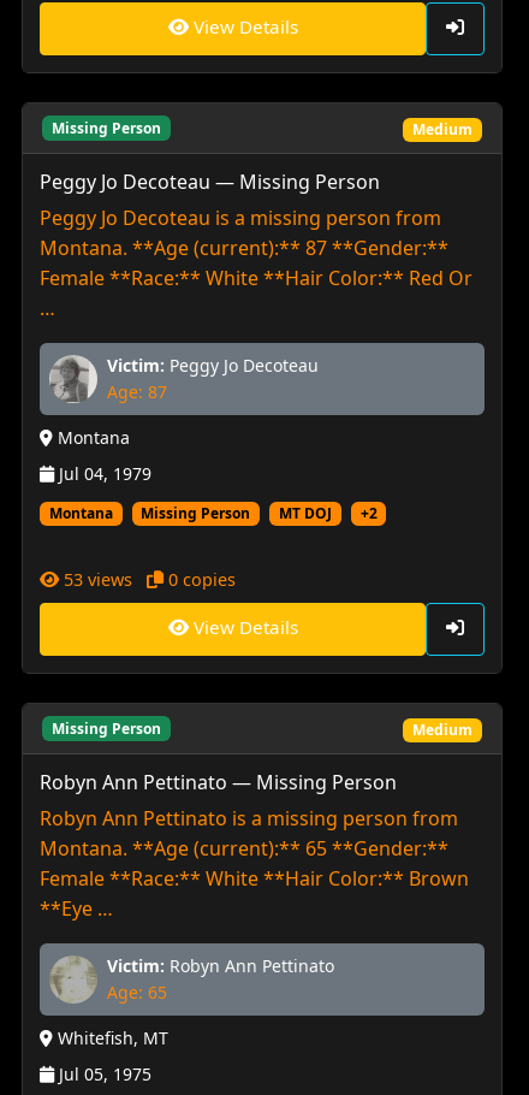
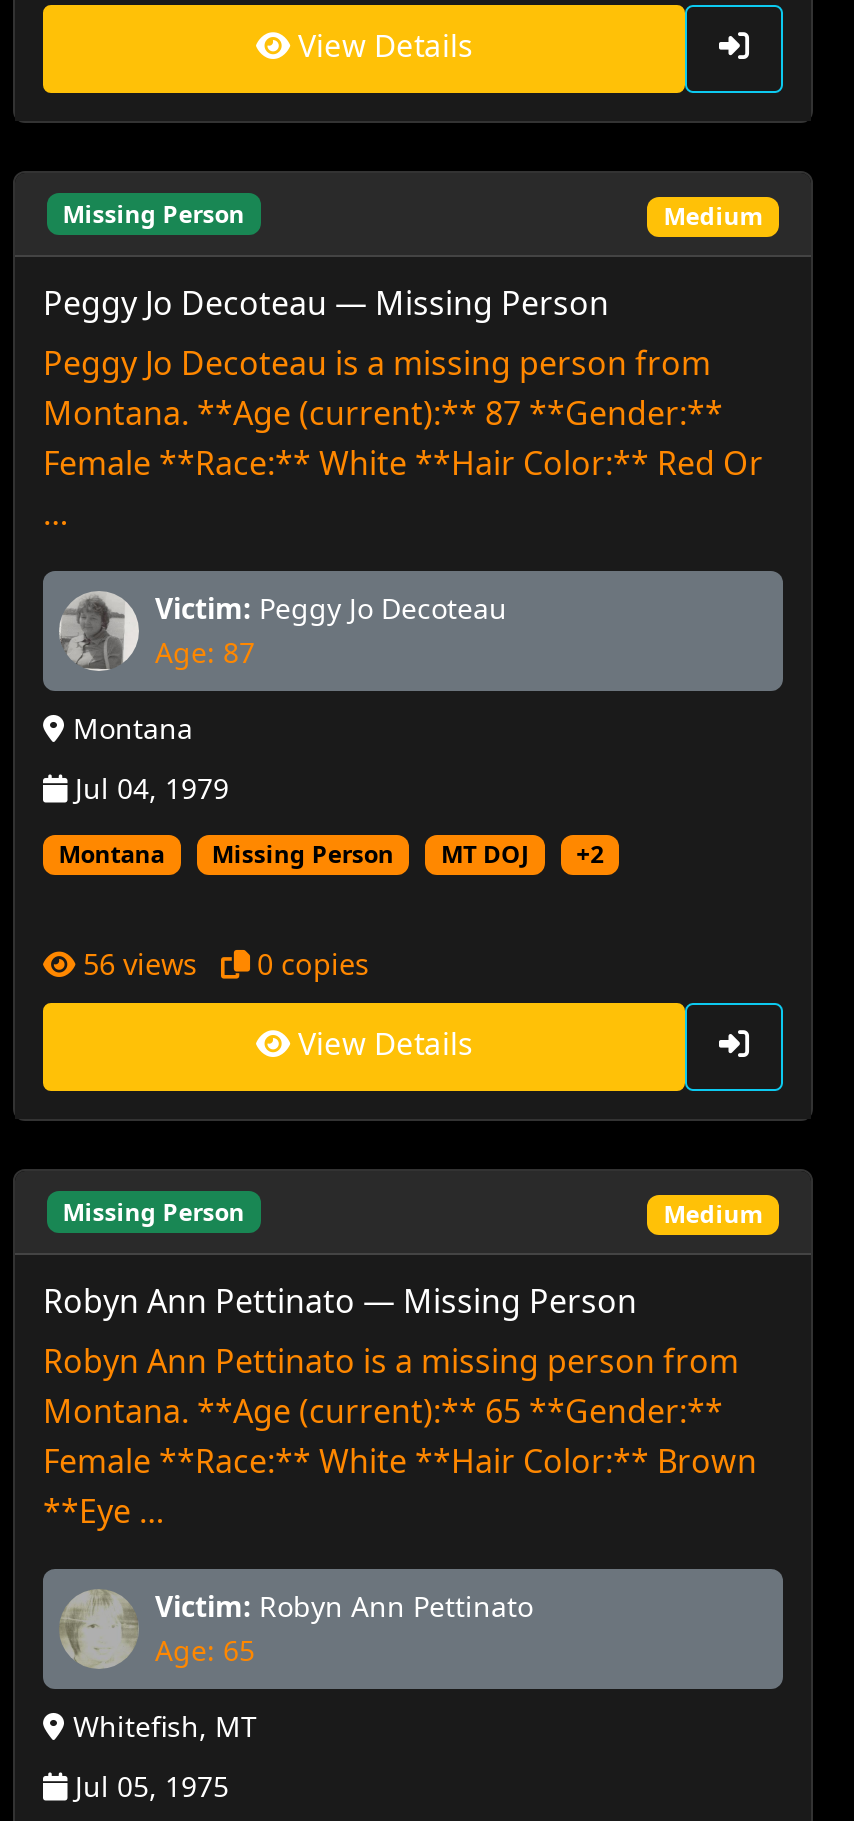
[64,568,236,591] 53 views 0 copies -> [83,945,369,983] 56 views 0 copies

